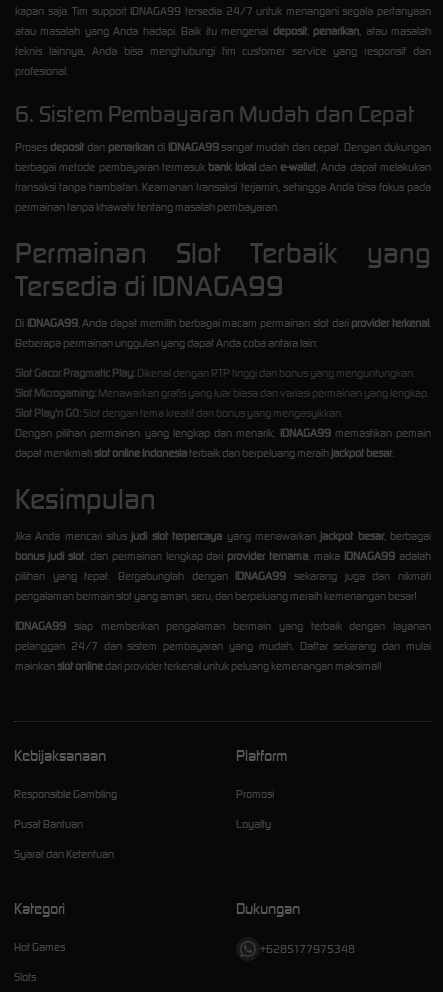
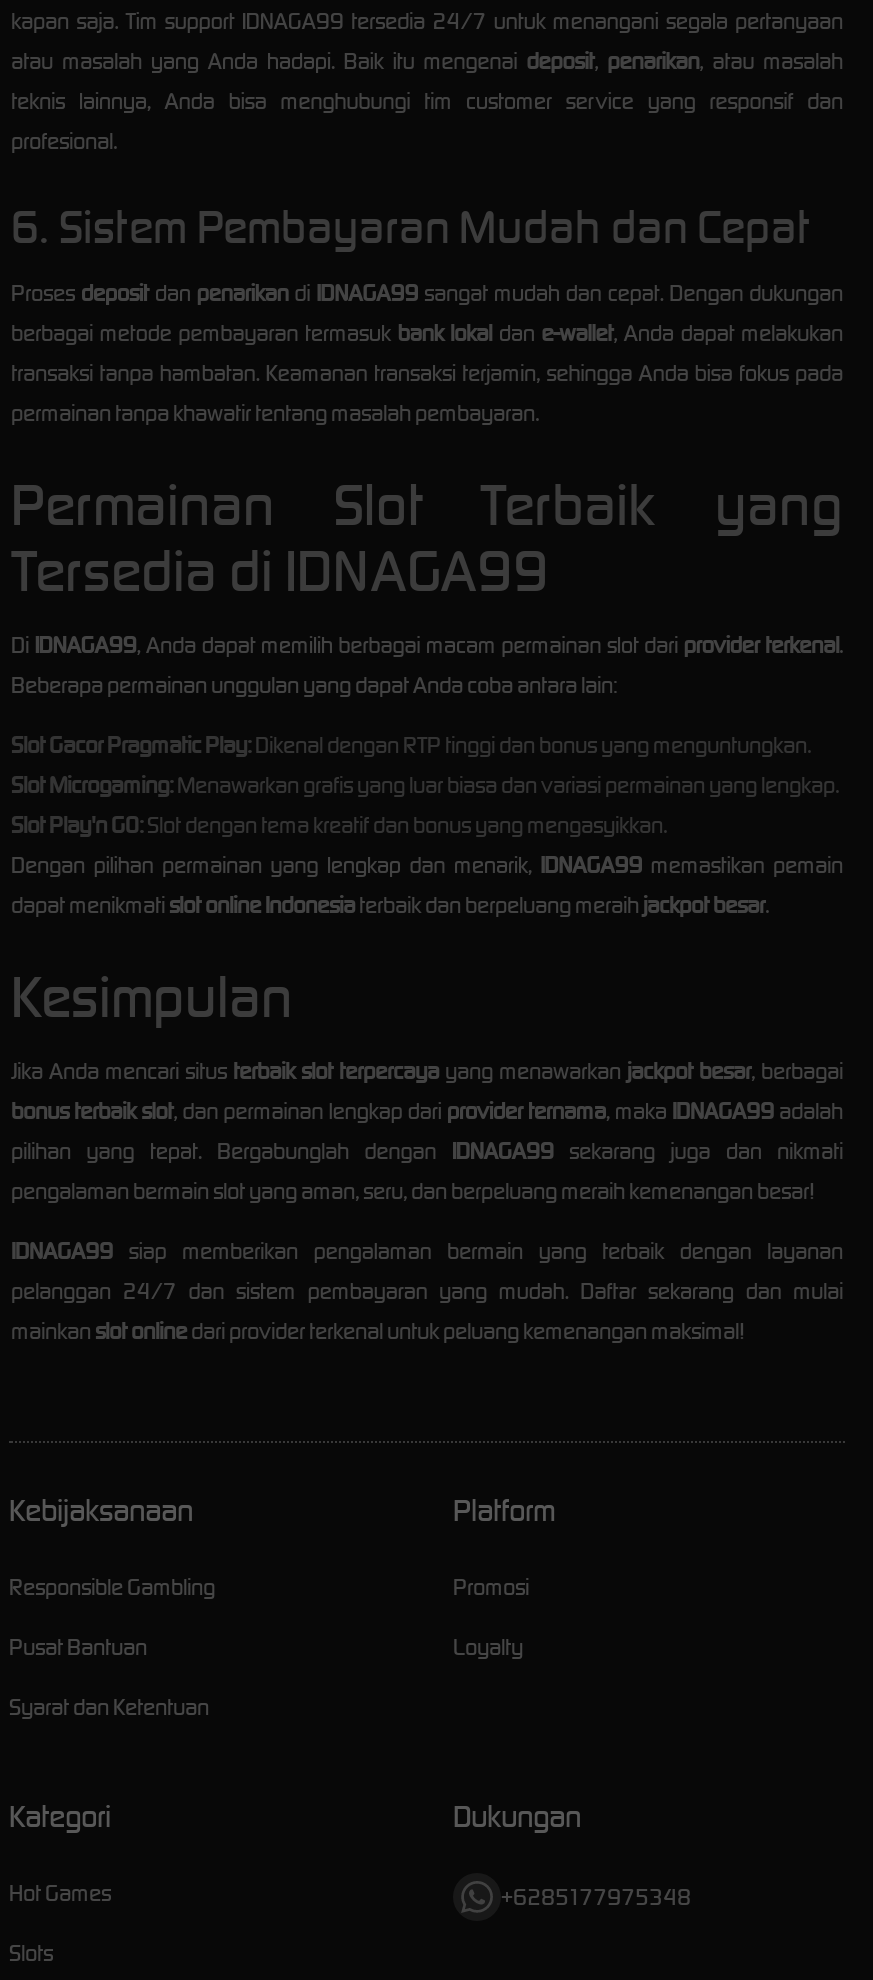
[15,529,431,543] Jika Anda mencari situs judi slot terpercaya yang menawarkan jackpot besar, berbagai -> [11,1057,843,1085] Jika Anda mencari situs terbaik slot terpercaya yang menawarkan jackpot besar, berbagai
[15,549,431,563] bonus judi slot, dan permainan lengkap dari provider ternama, maka IDNAGA99 adalah -> [11,1097,843,1125] bonus terbaik slot, dan permainan lengkap dari provider ternama, maka IDNAGA99 adalah

